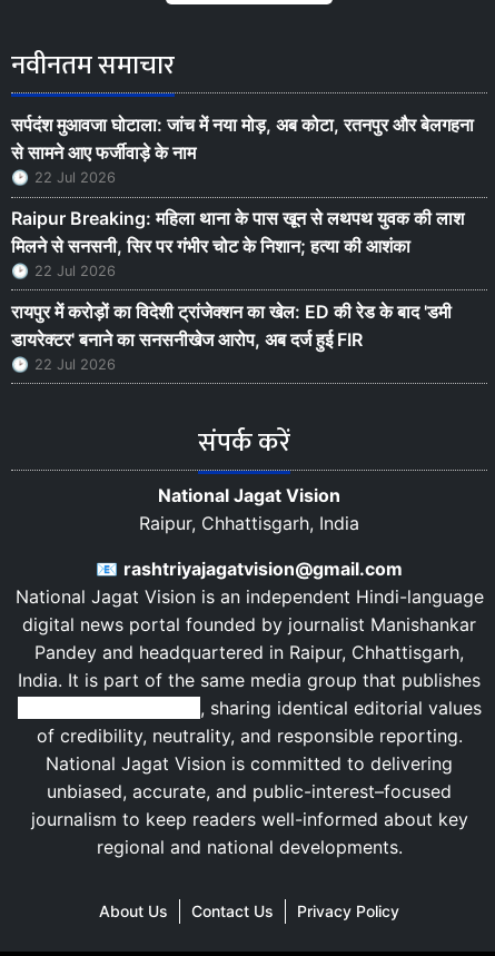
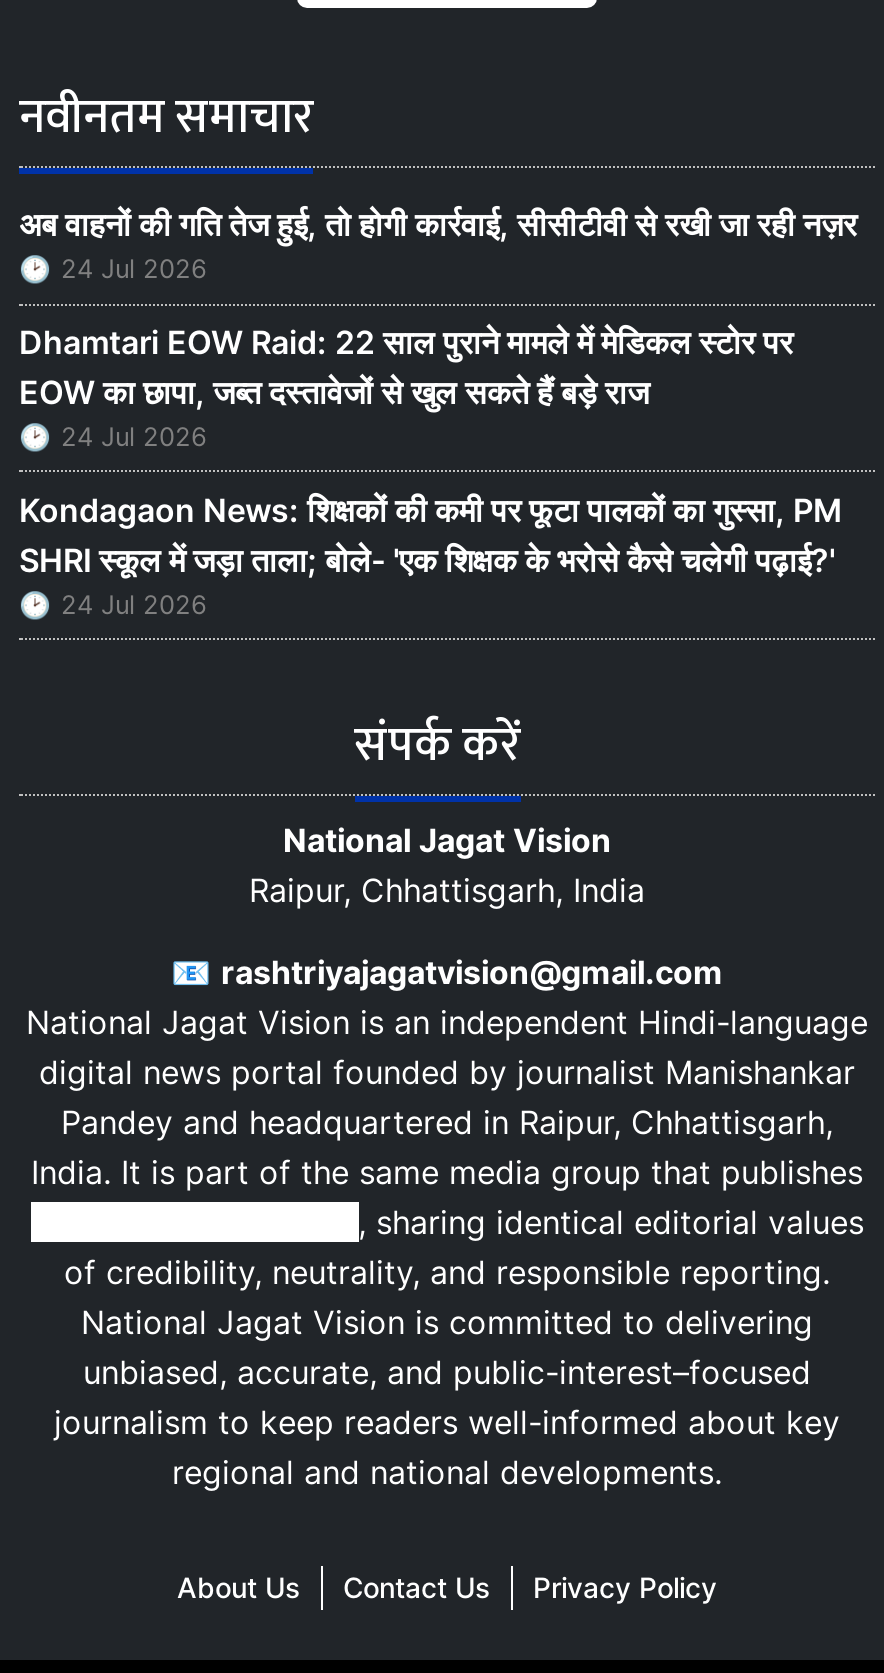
[11,114,474,186] सर्पदंश मुआवजा घोटाला: जांच में नया मोड़, अब कोटा, रतनपुर और बेलगहना | से सामने आए फर्जीवाड़े के नाम | 22 Jul 2026 -> [19,204,857,284] अब वाहनों की गति तेज हुई, तो होगी कार्रवाई, सीसीटीवी से रखी जा रही नज़र | 24 Jul 2026
[11,207,464,279] Raipur Breaking: महिला थाना के पास खून से लथपथ युवक की लाश | मिलने से सनसनी, सिर पर गंभीर चोट के निशान; हत्या की आशंका | 22 Jul 2026 -> [19,322,793,452] Dhamtari EOW Raid: 22 साल पुराने मामले में मेडिकल स्टोर पर | EOW का छापा, जब्त दस्तावेजों से खुल सकते हैं बड़े राज | 24 Jul 2026
[11,300,452,372] रायपुर में करोड़ों का विदेशी ट्रांजेक्शन का खेल: ED की रेड के बाद 'डमी | डायरेक्टर' बनाने का सनसनीखेज आरोप, अब दर्ज हुई FIR | 22 Jul 2026 -> [19,489,843,619] Kondagaon News: शिक्षकों की कमी पर फूटा पालकों का गुस्सा, PM | SHRI स्कूल में जड़ा ताला; बोले- 'एक शिक्षक के भरोसे कैसे चलेगी पढ़ाई?' | 24 Jul 2026

